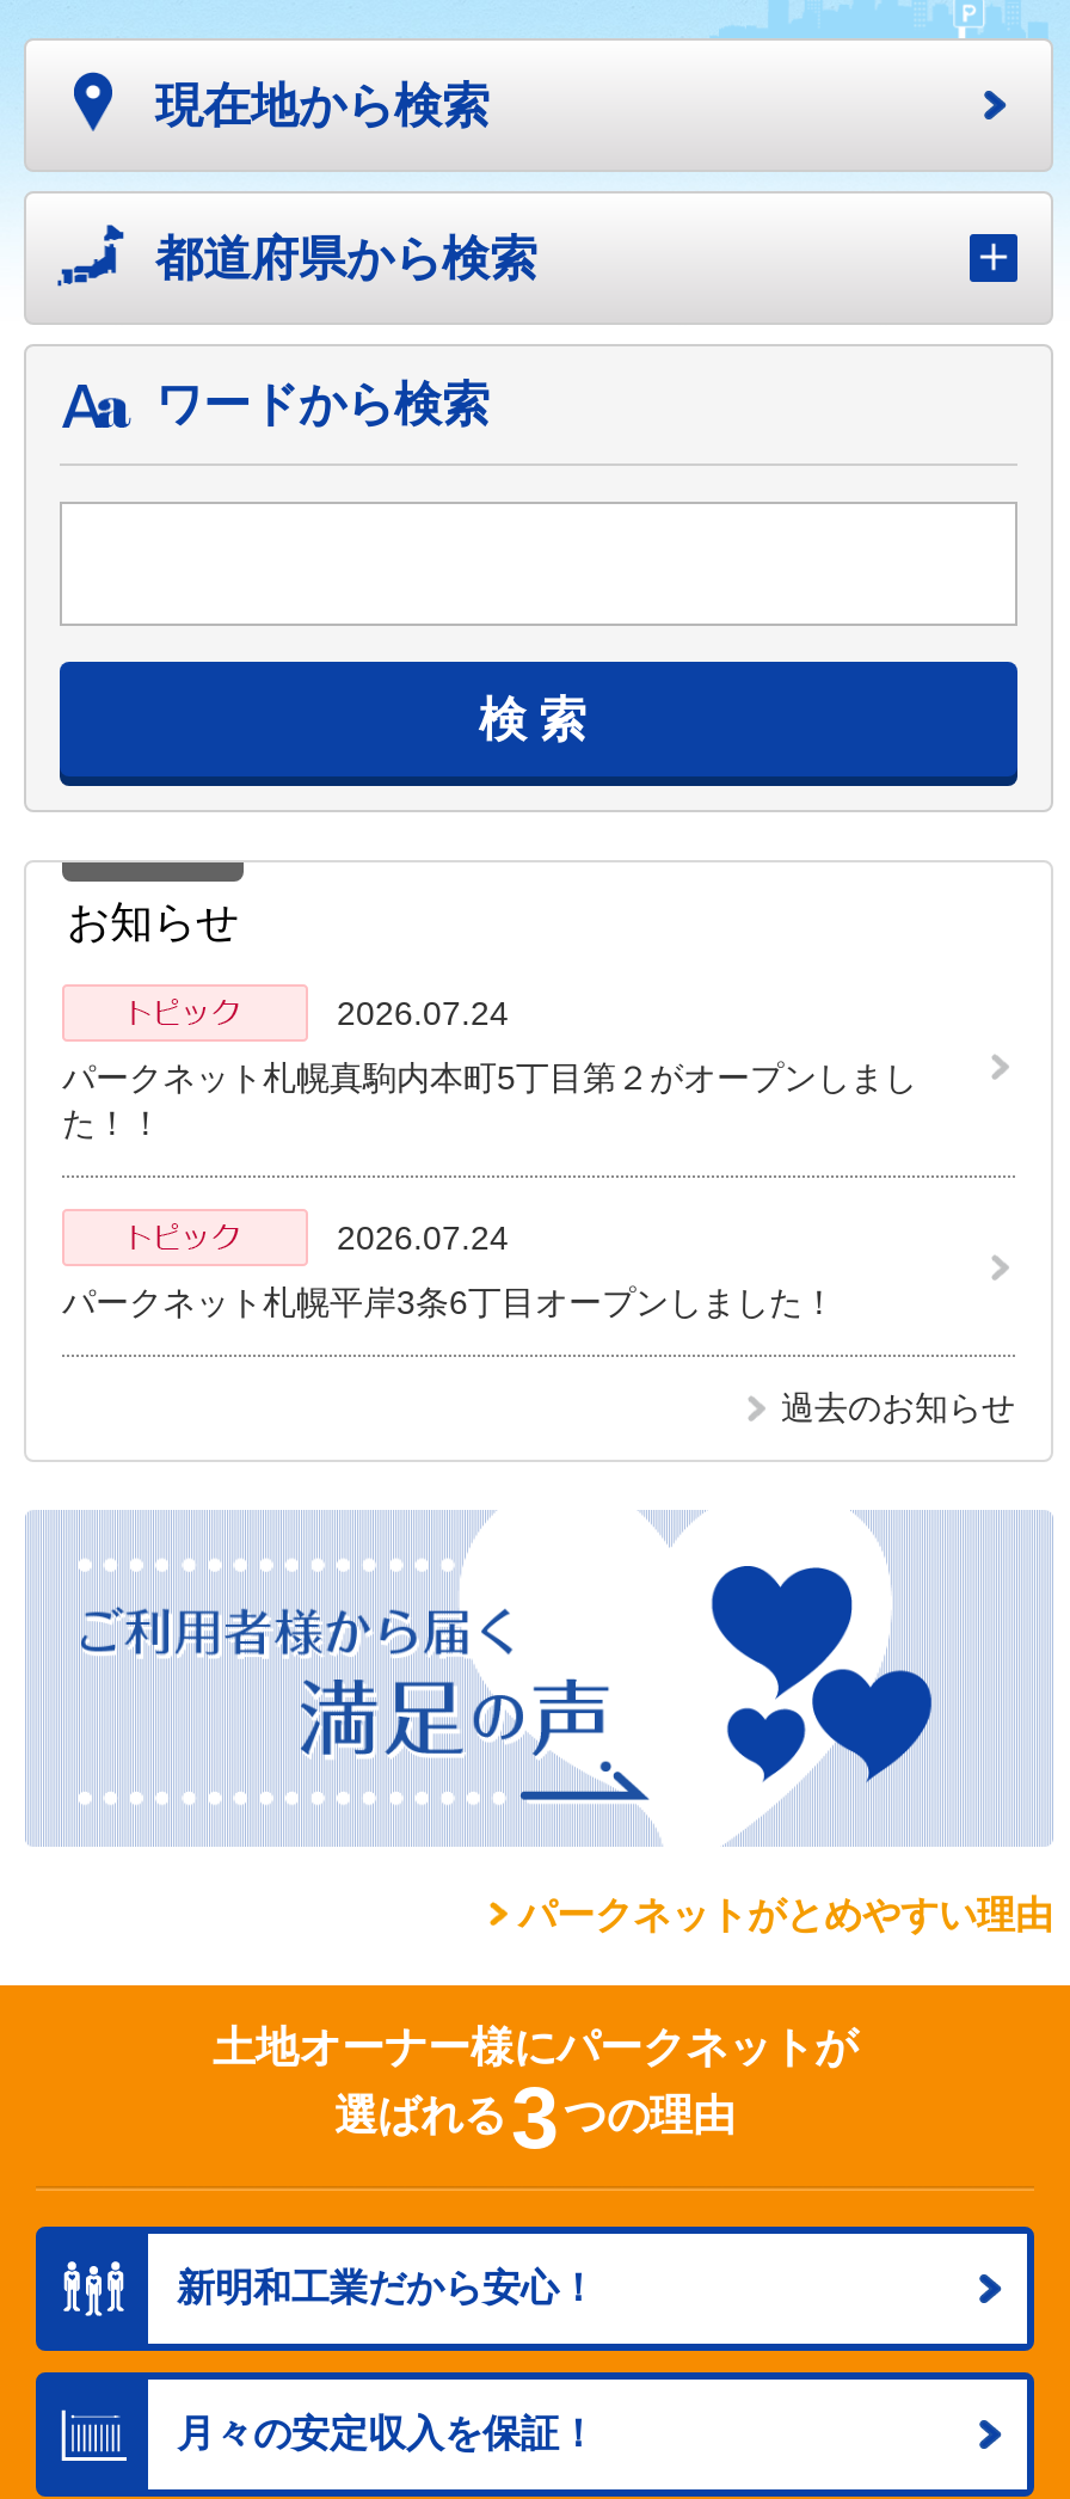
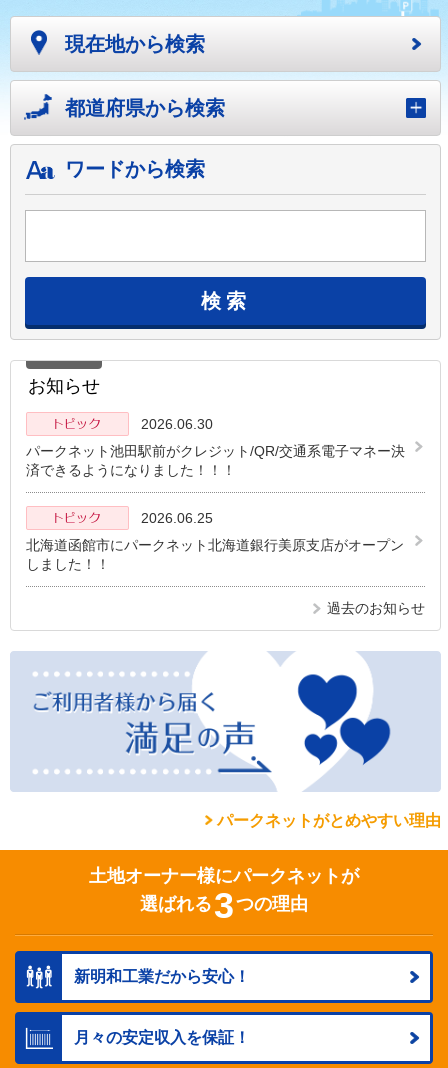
[337,994,509,1032] 2026.07.24 -> [141,416,213,432] 2026.06.30
[62,1058,917,1142] パークネット札幌真駒内本町5丁目第２がオープンしまし | た！！ -> [26,443,405,478] パークネット池田駅前がクレジット/QR/交通系電子マネー決 | 済できるようになりました！！！
[337,1218,509,1257] 2026.07.24 -> [141,510,213,526] 2026.06.25
[62,1283,836,1321] パークネット札幌平岸3条6丁目オープンしました！ -> [26,537,404,572] 北海道函館市にパークネット北海道銀行美原支店がオープン | しました！！

